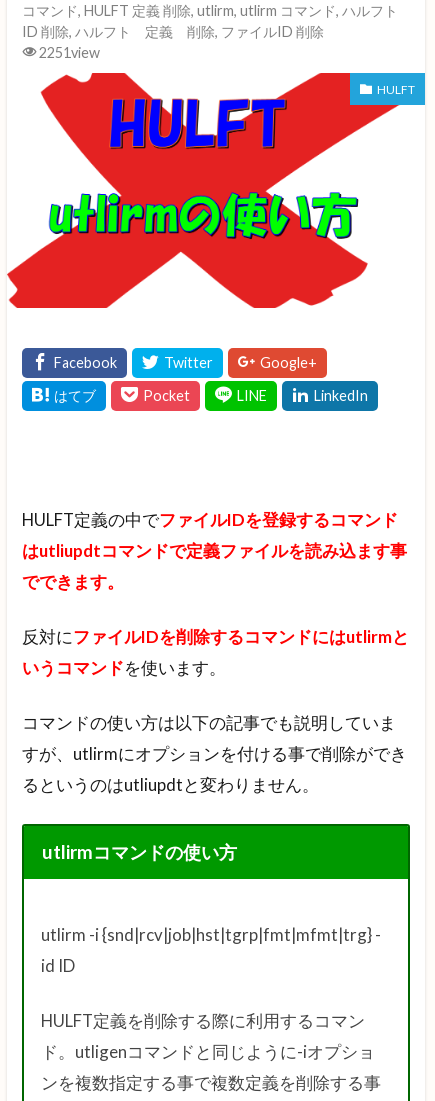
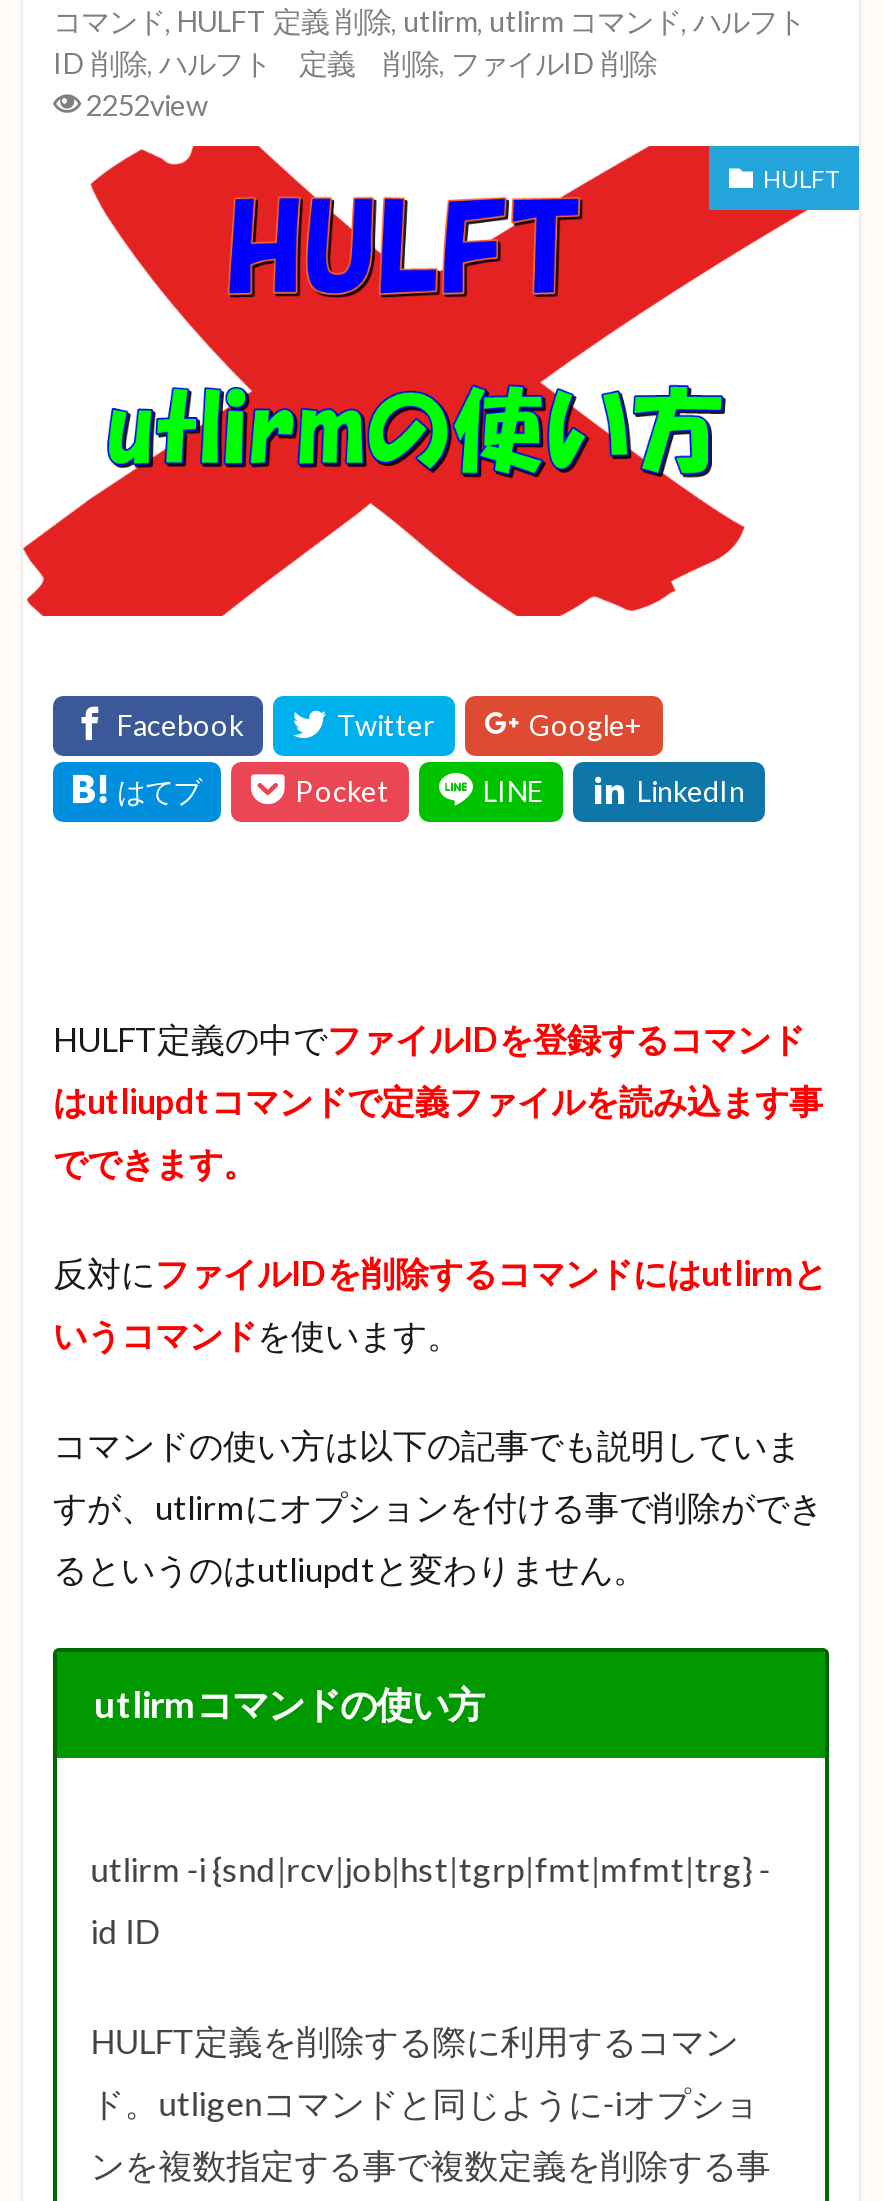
[38,44,99,61] 2251view -> [86,88,208,122] 2252view

